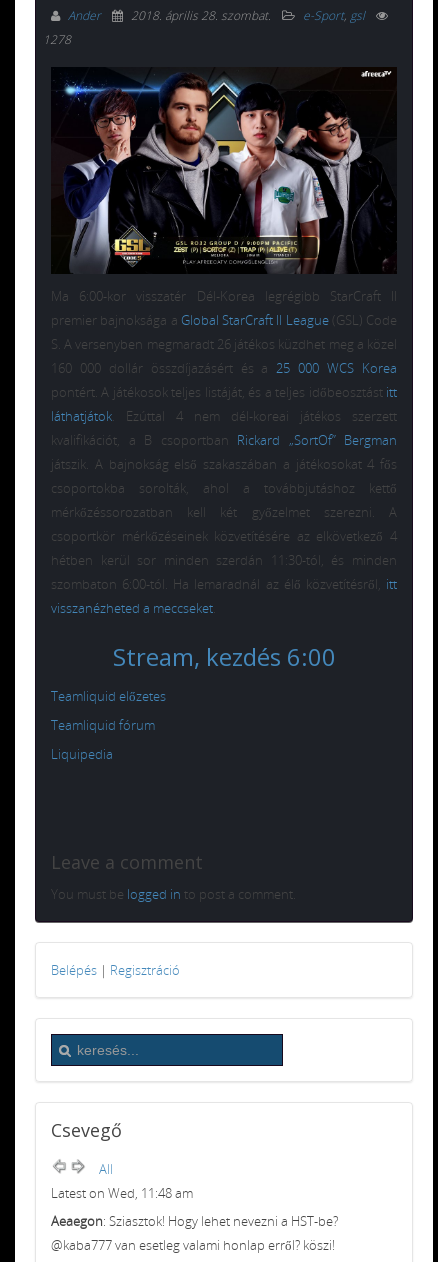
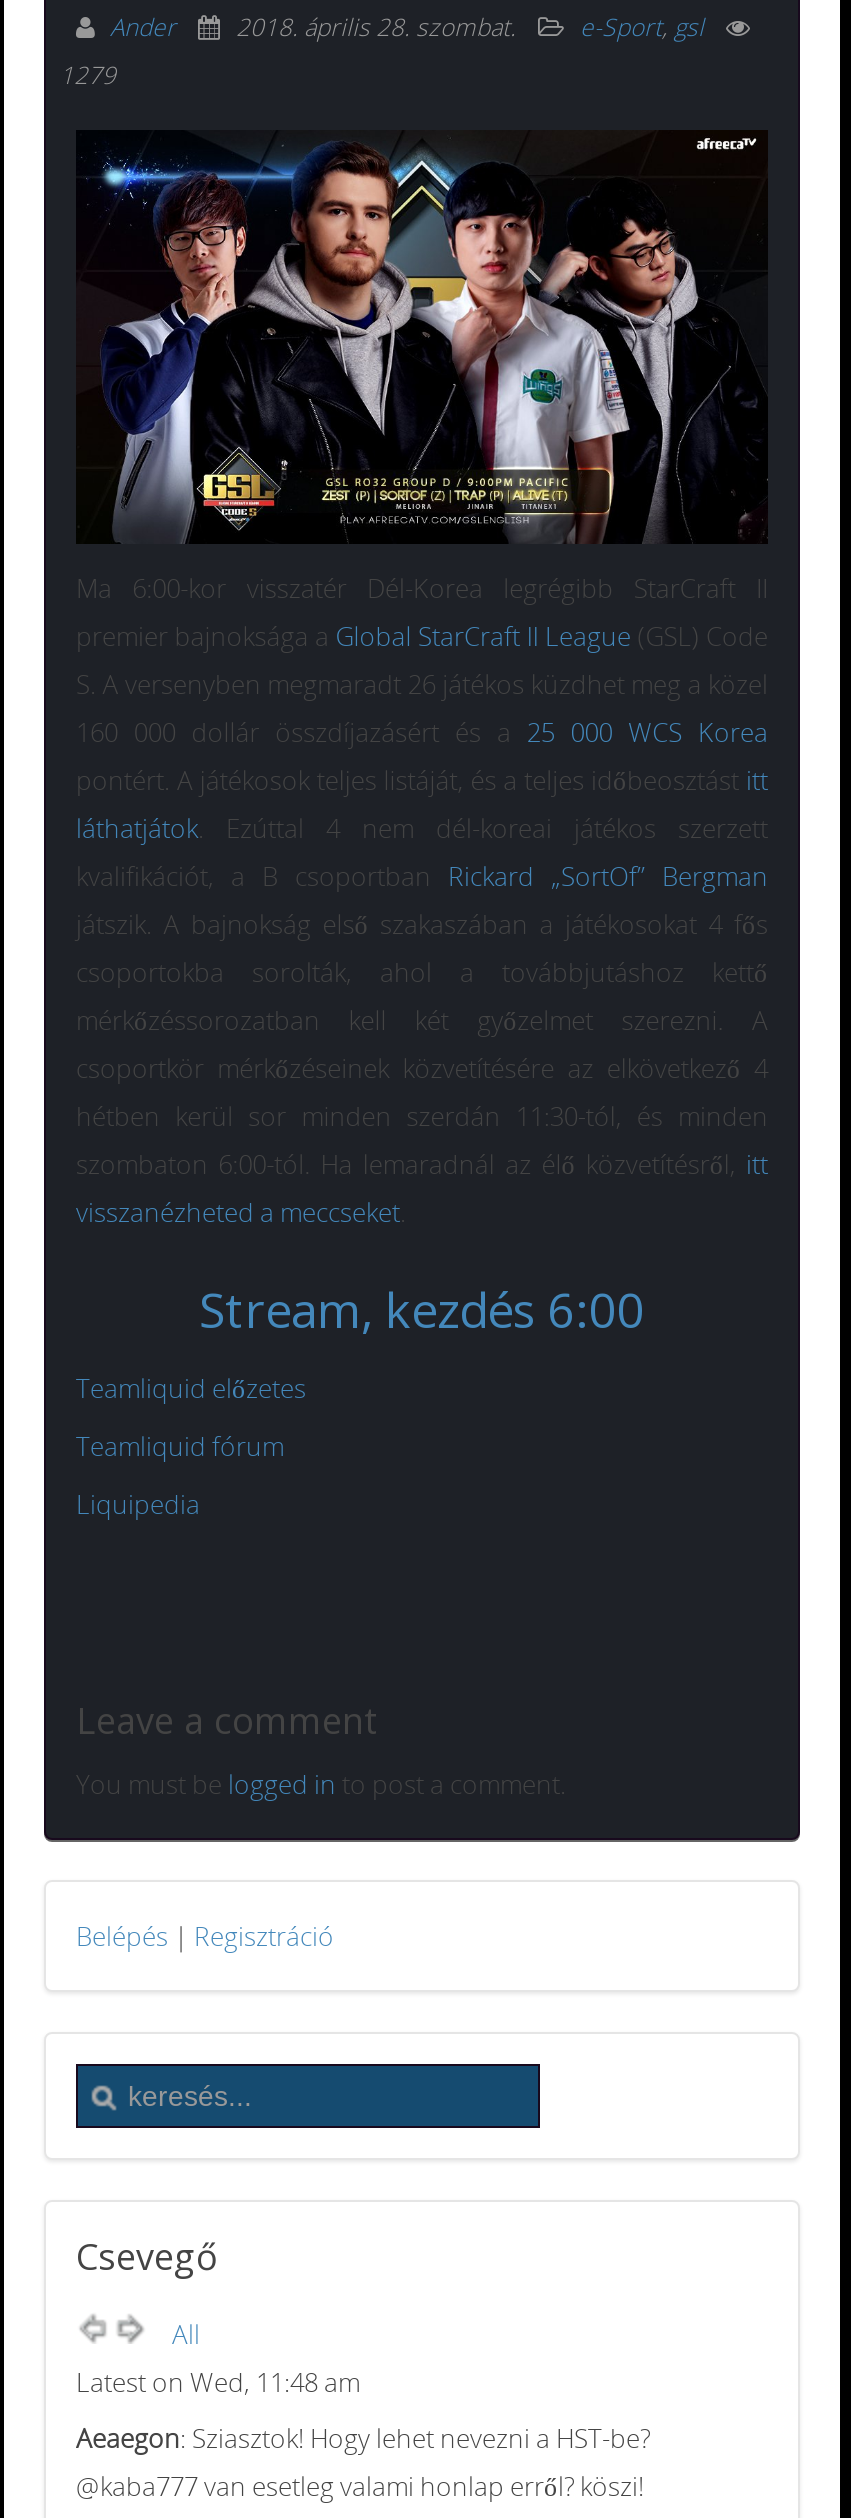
[43,31,71,48] 1278 -> [60,58,116,92] 1279

